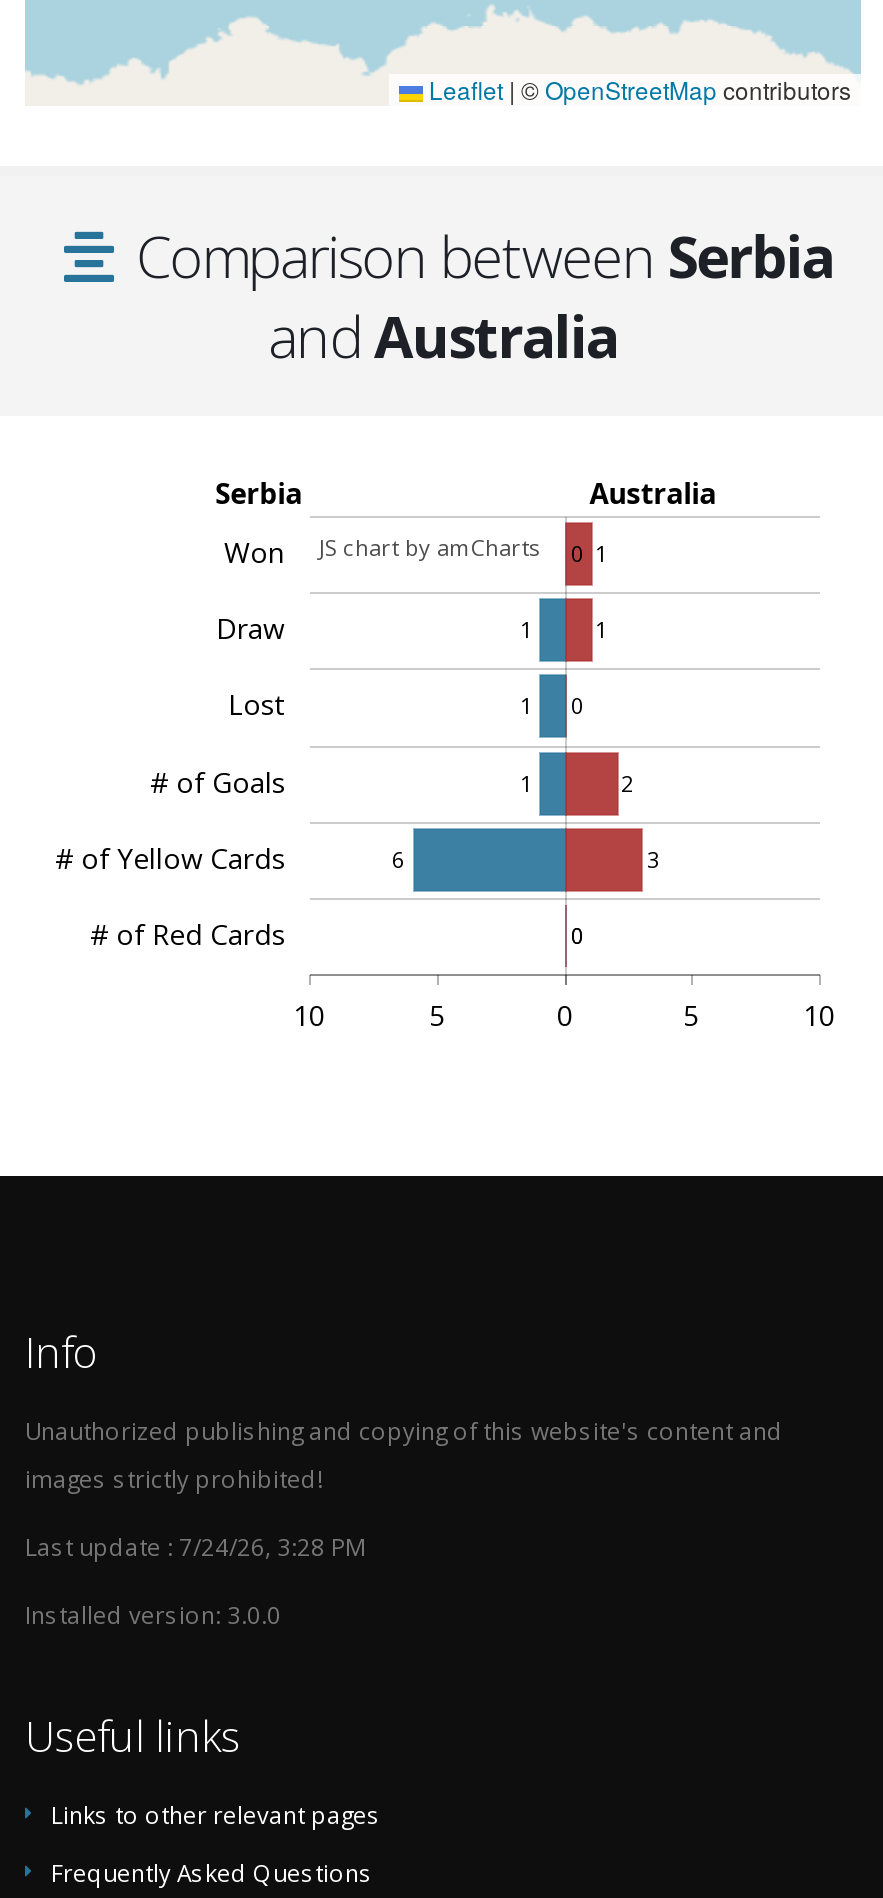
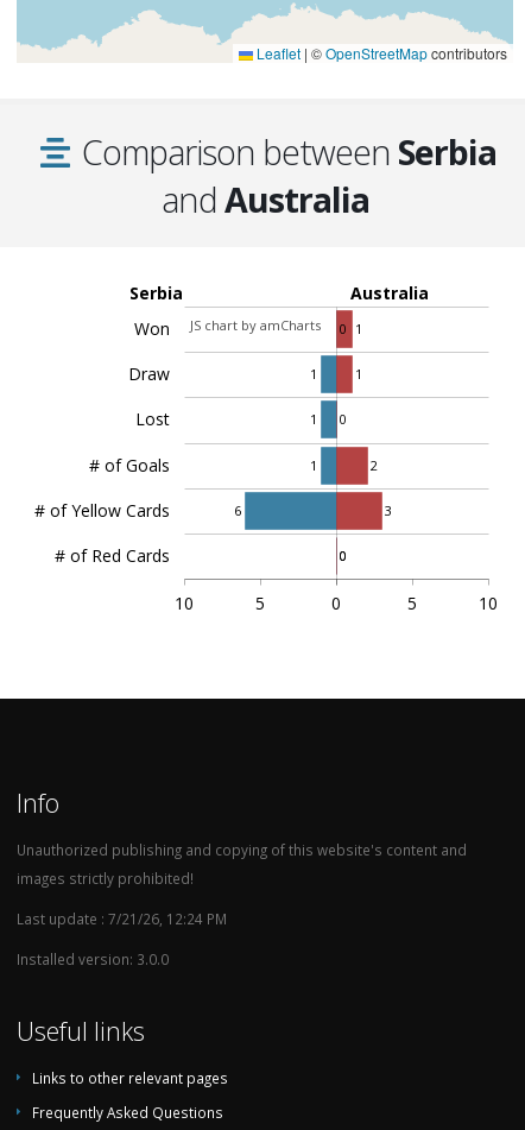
[25,1530,365,1562] Last update : 7/24/26, 3:28 PM -> [17,909,227,928] Last update : 7/21/26, 12:24 PM

